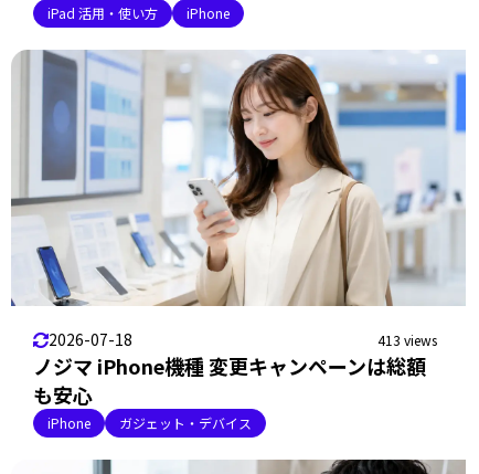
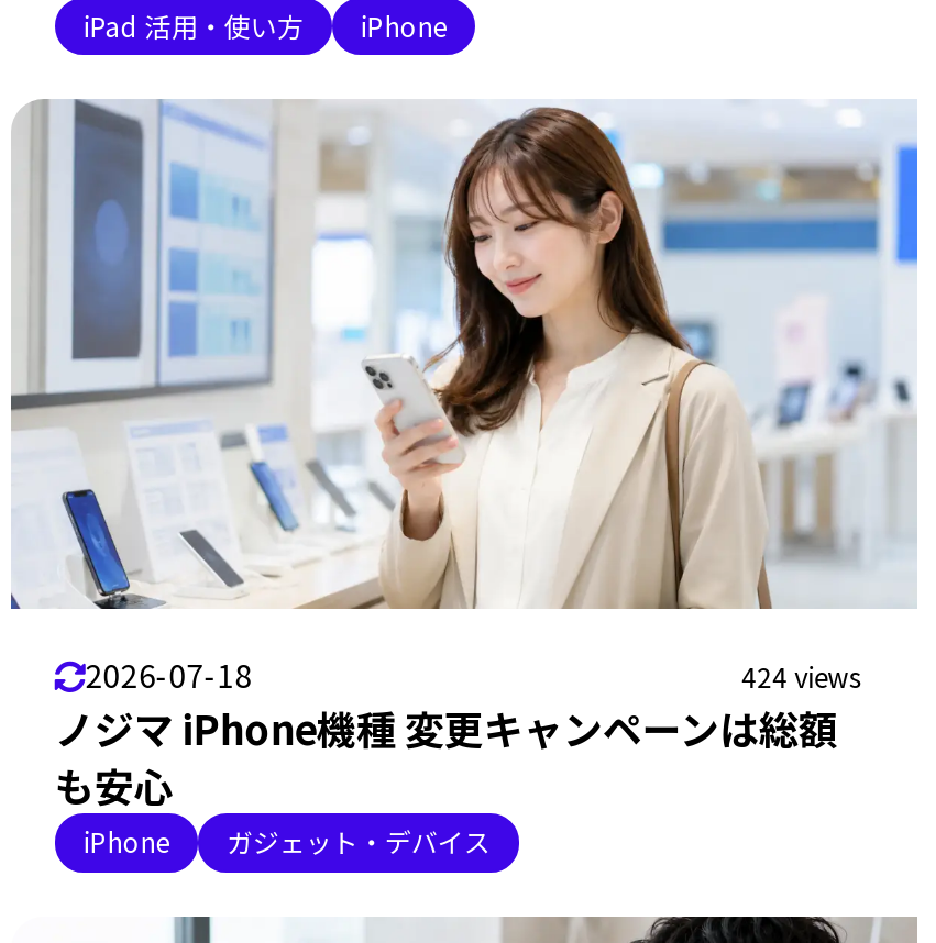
[378,330,437,349] 413 views -> [742,657,860,695] 424 views

